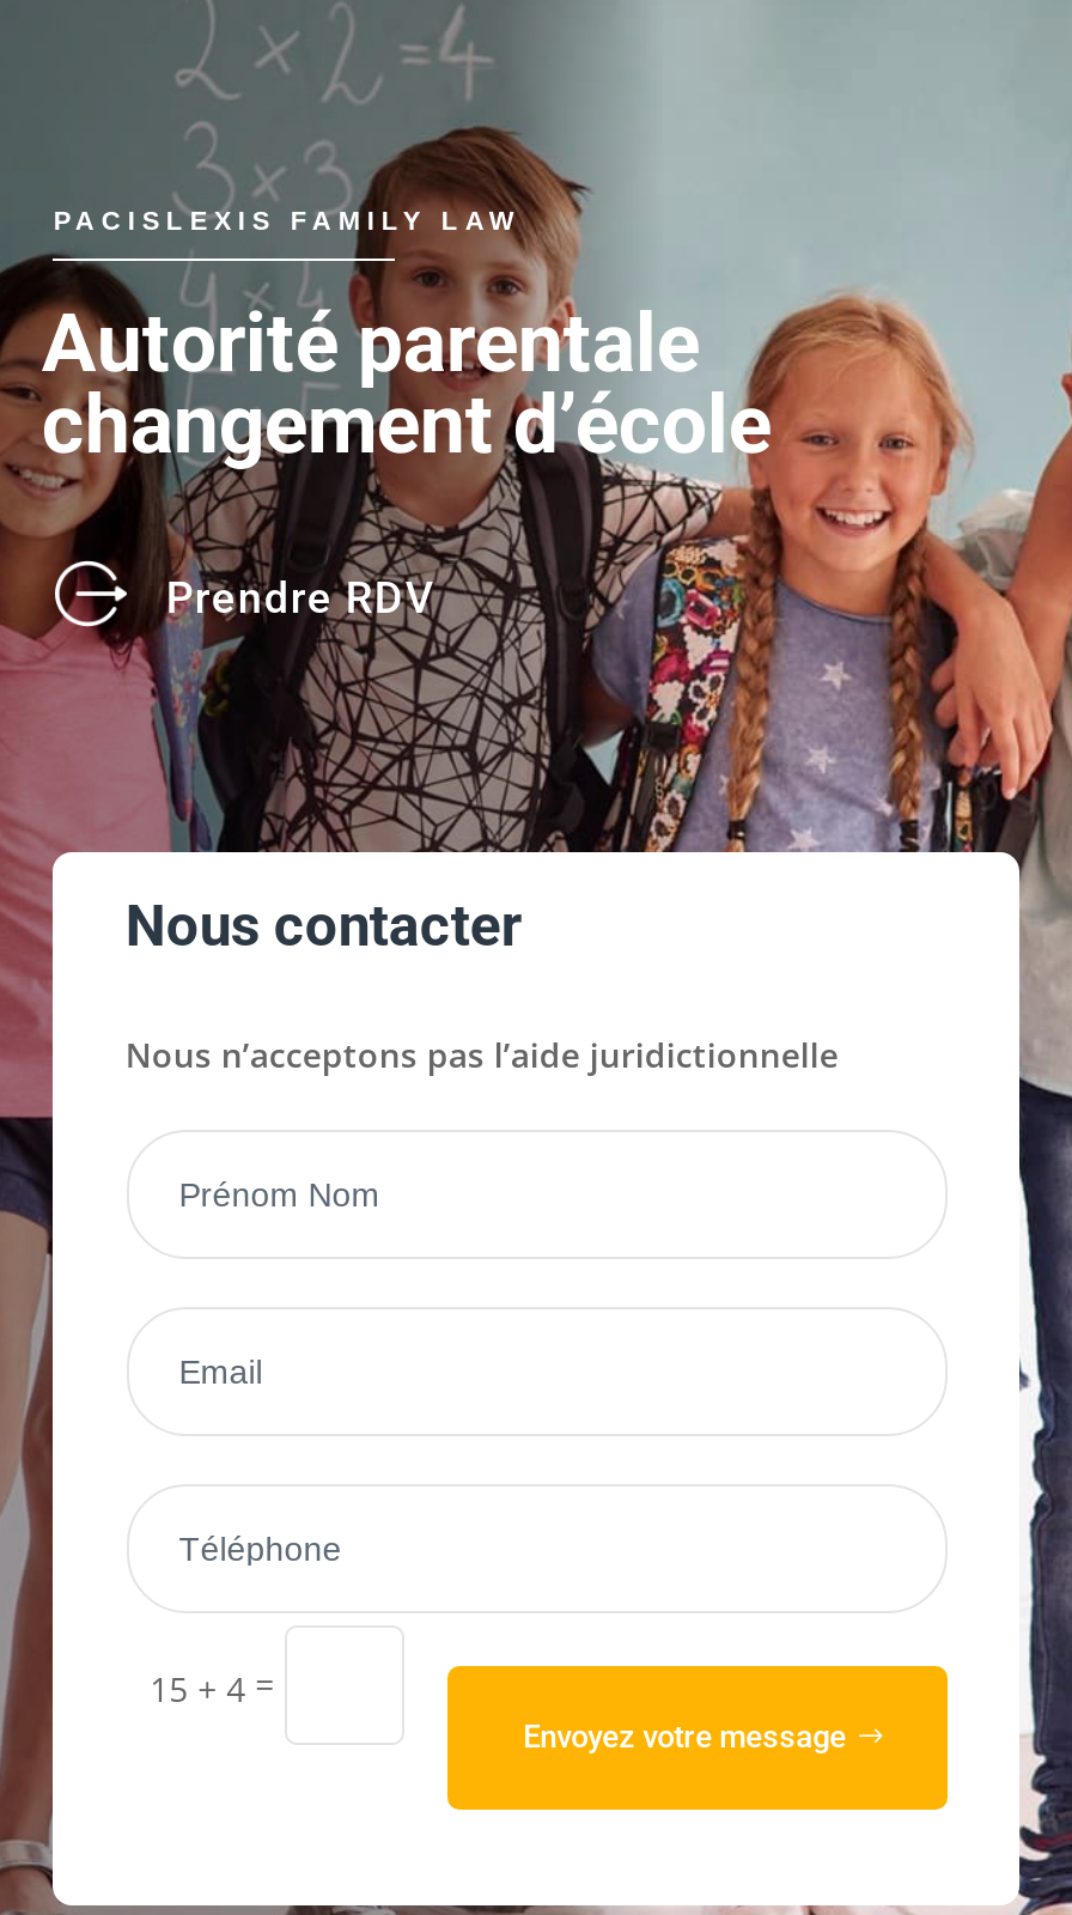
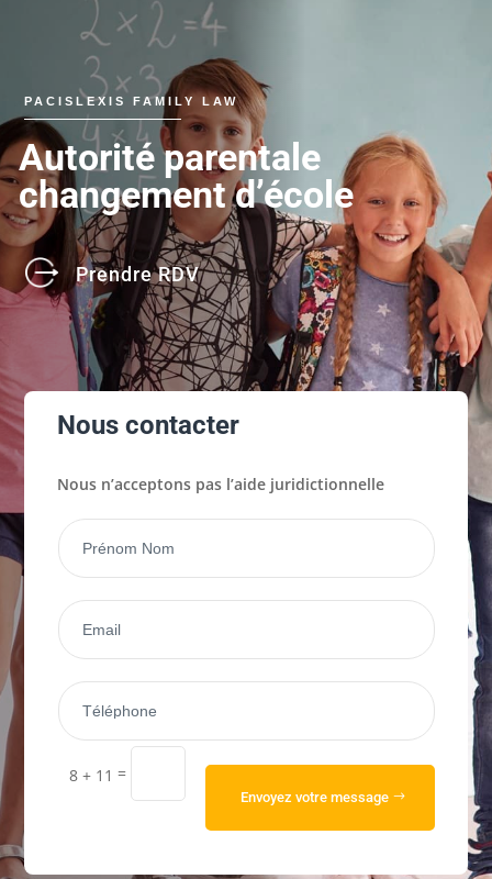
[150,1662,284,1712] 15 + 4 = -> [69,763,130,786] 8 + 11 =

